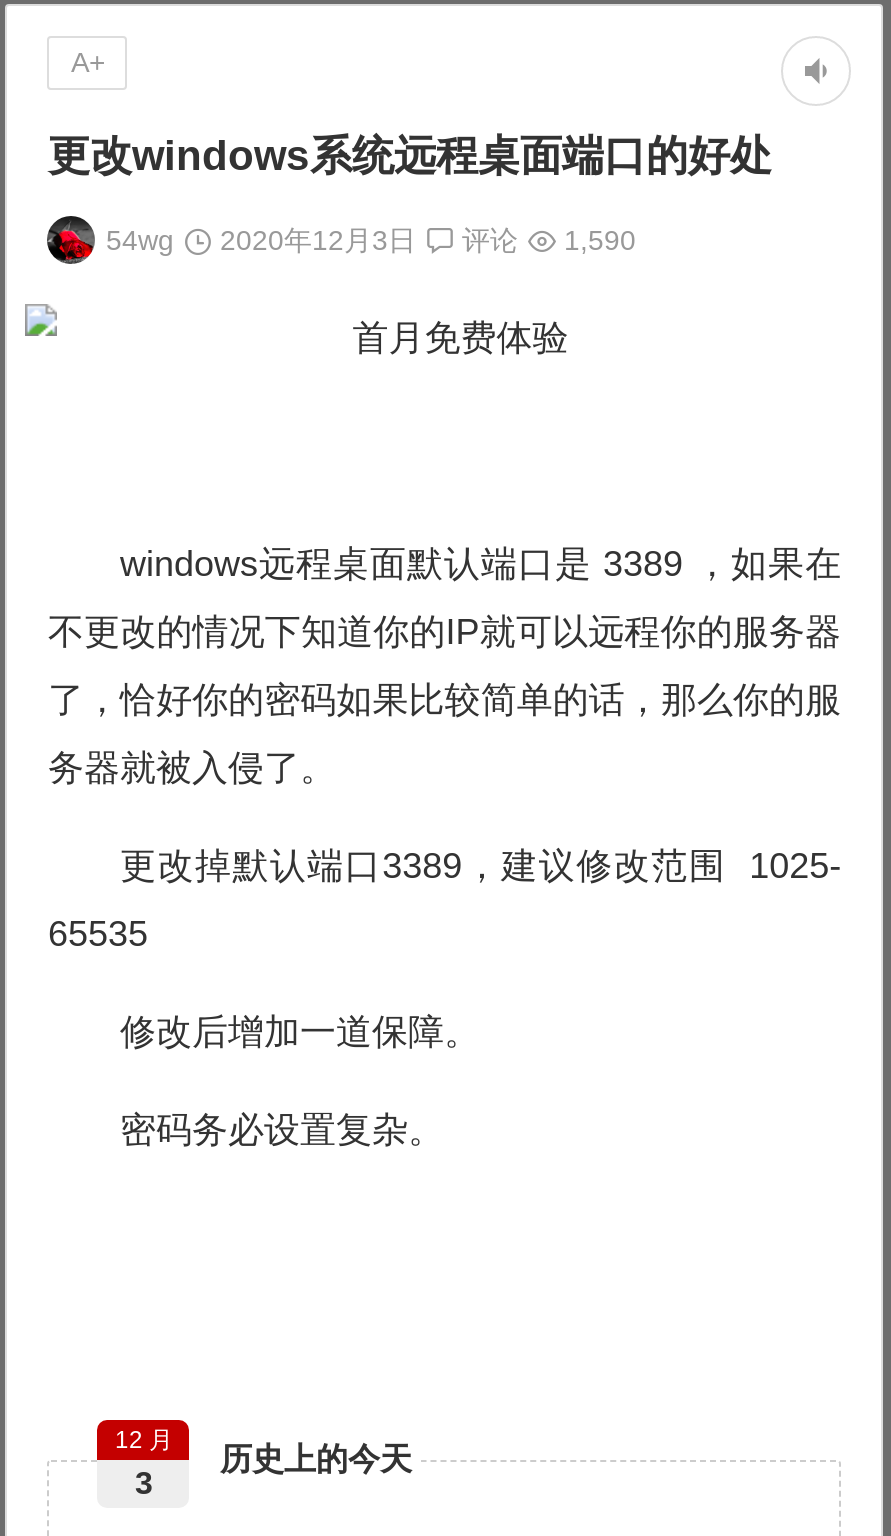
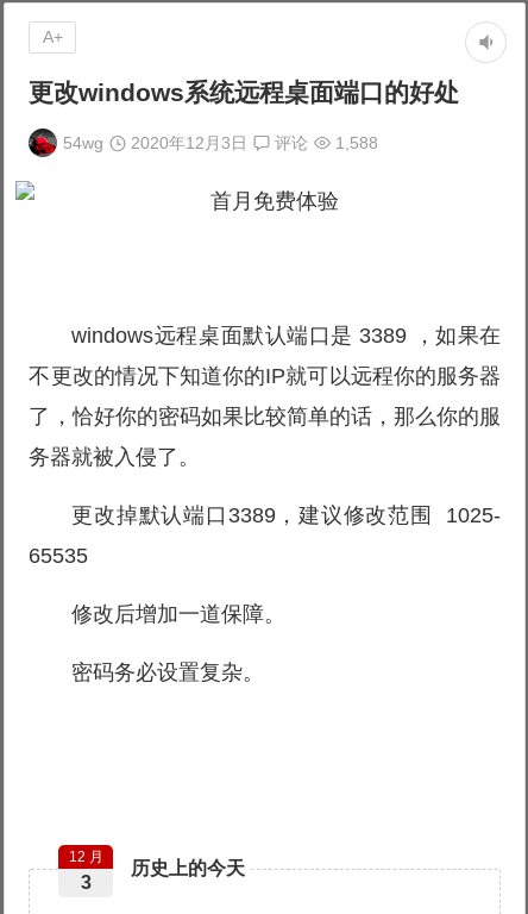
[556,224,636,256] 1,590 -> [331,133,379,152] 1,588

